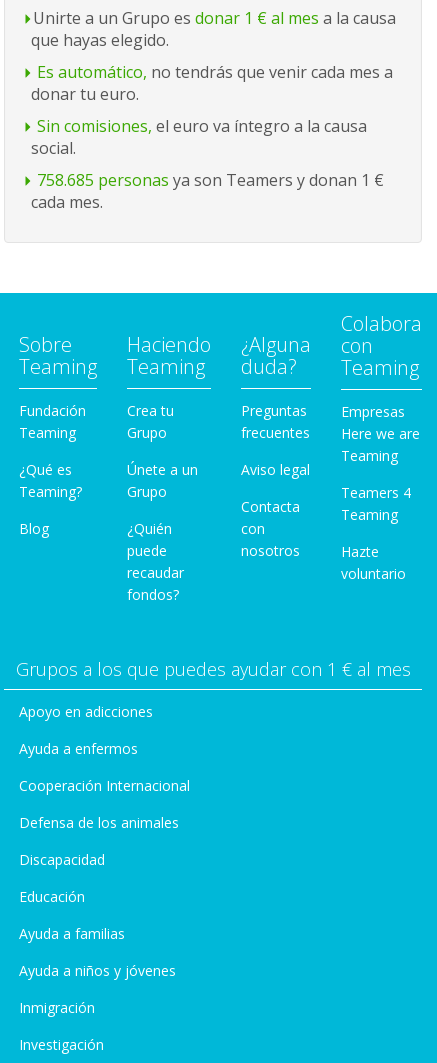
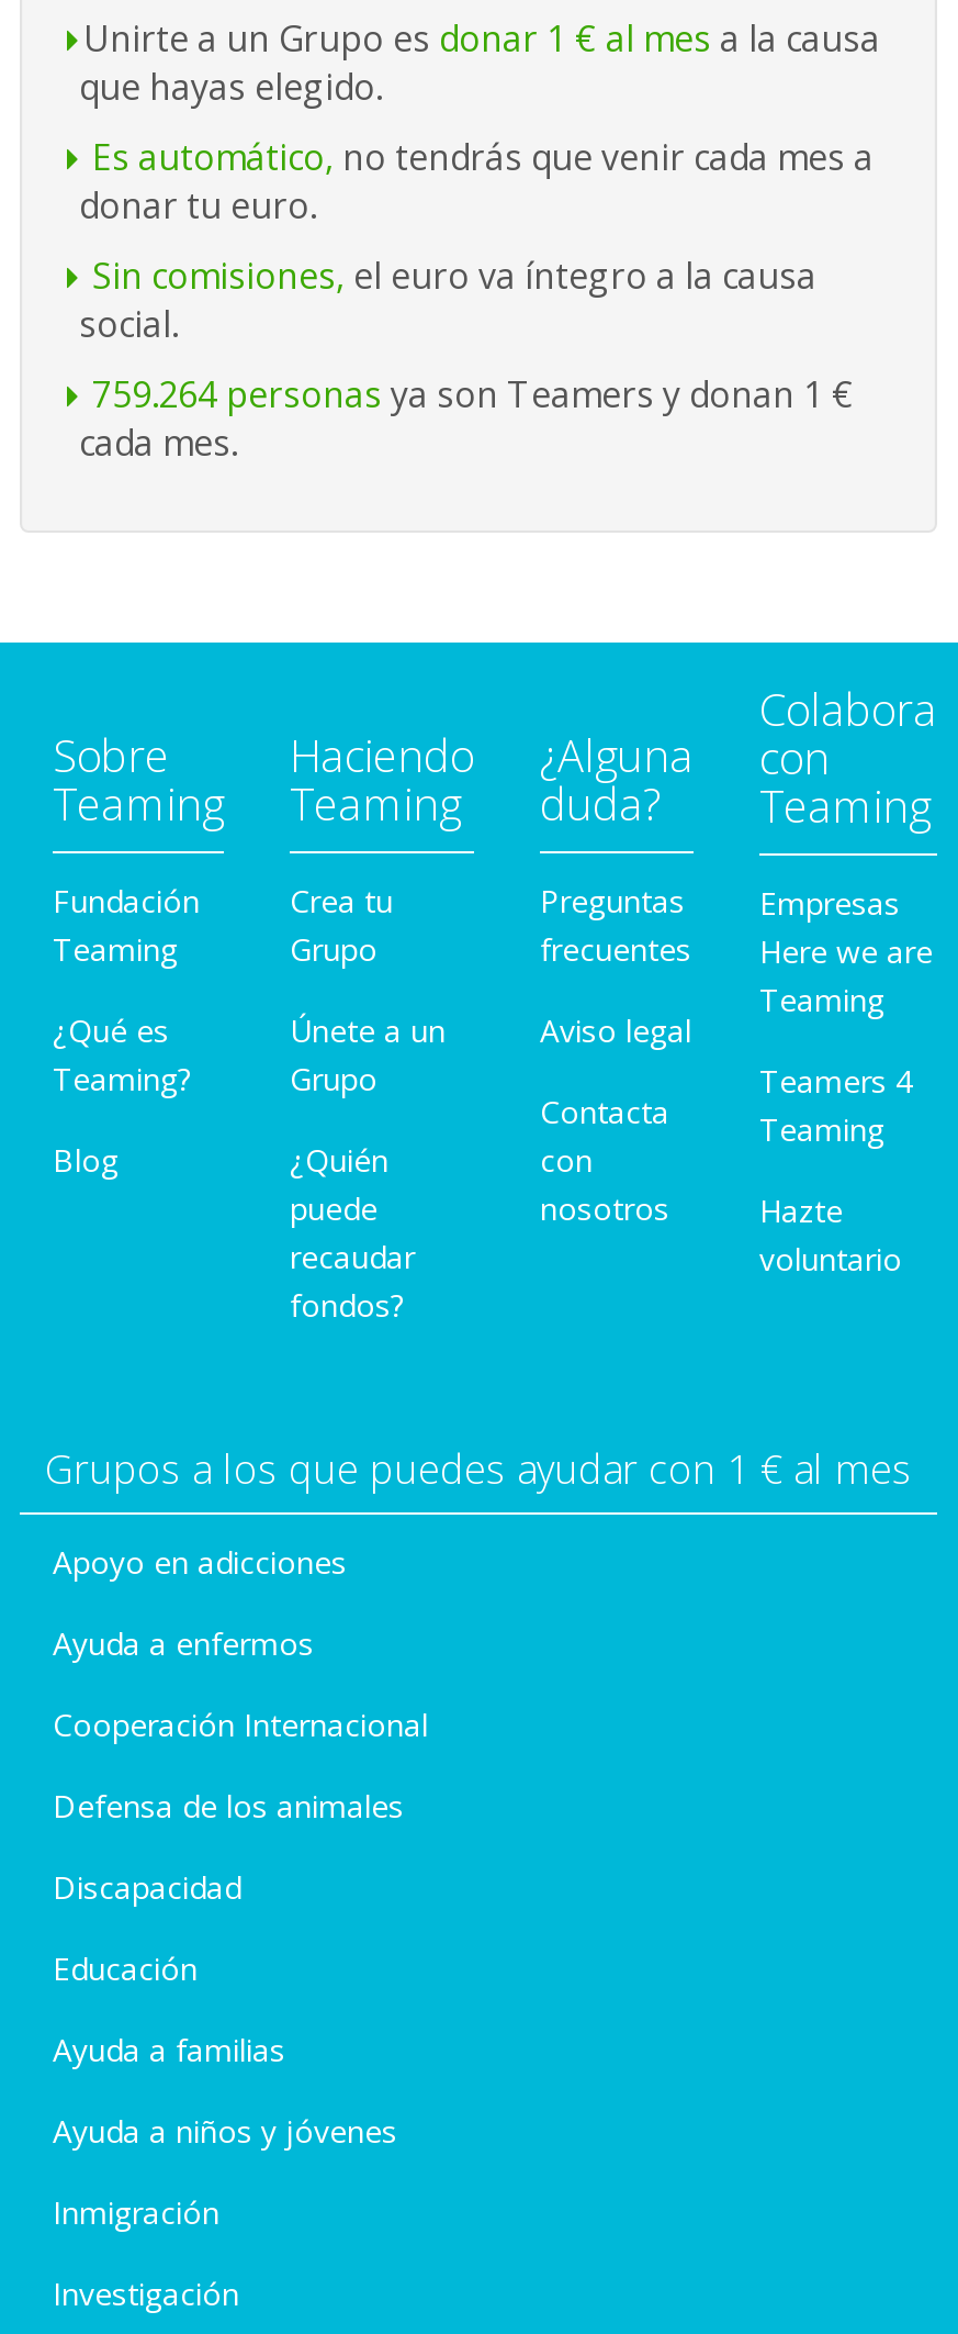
[33,169,384,191] 758.685 personas ya son Teamers y donan 1 € -> [83,370,854,418] 759.264 personas ya son Teamers y donan 1 €

